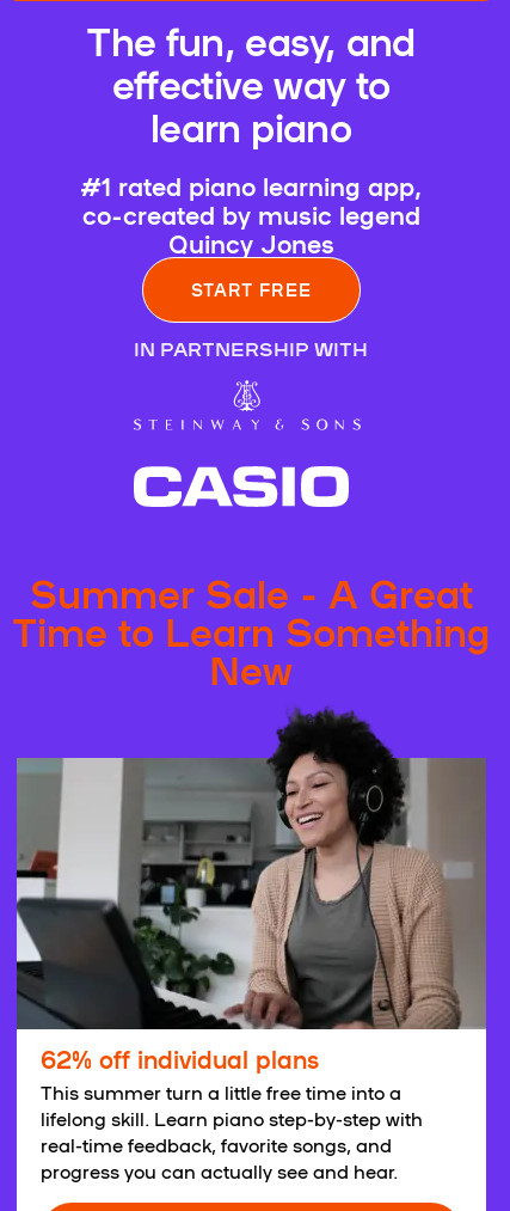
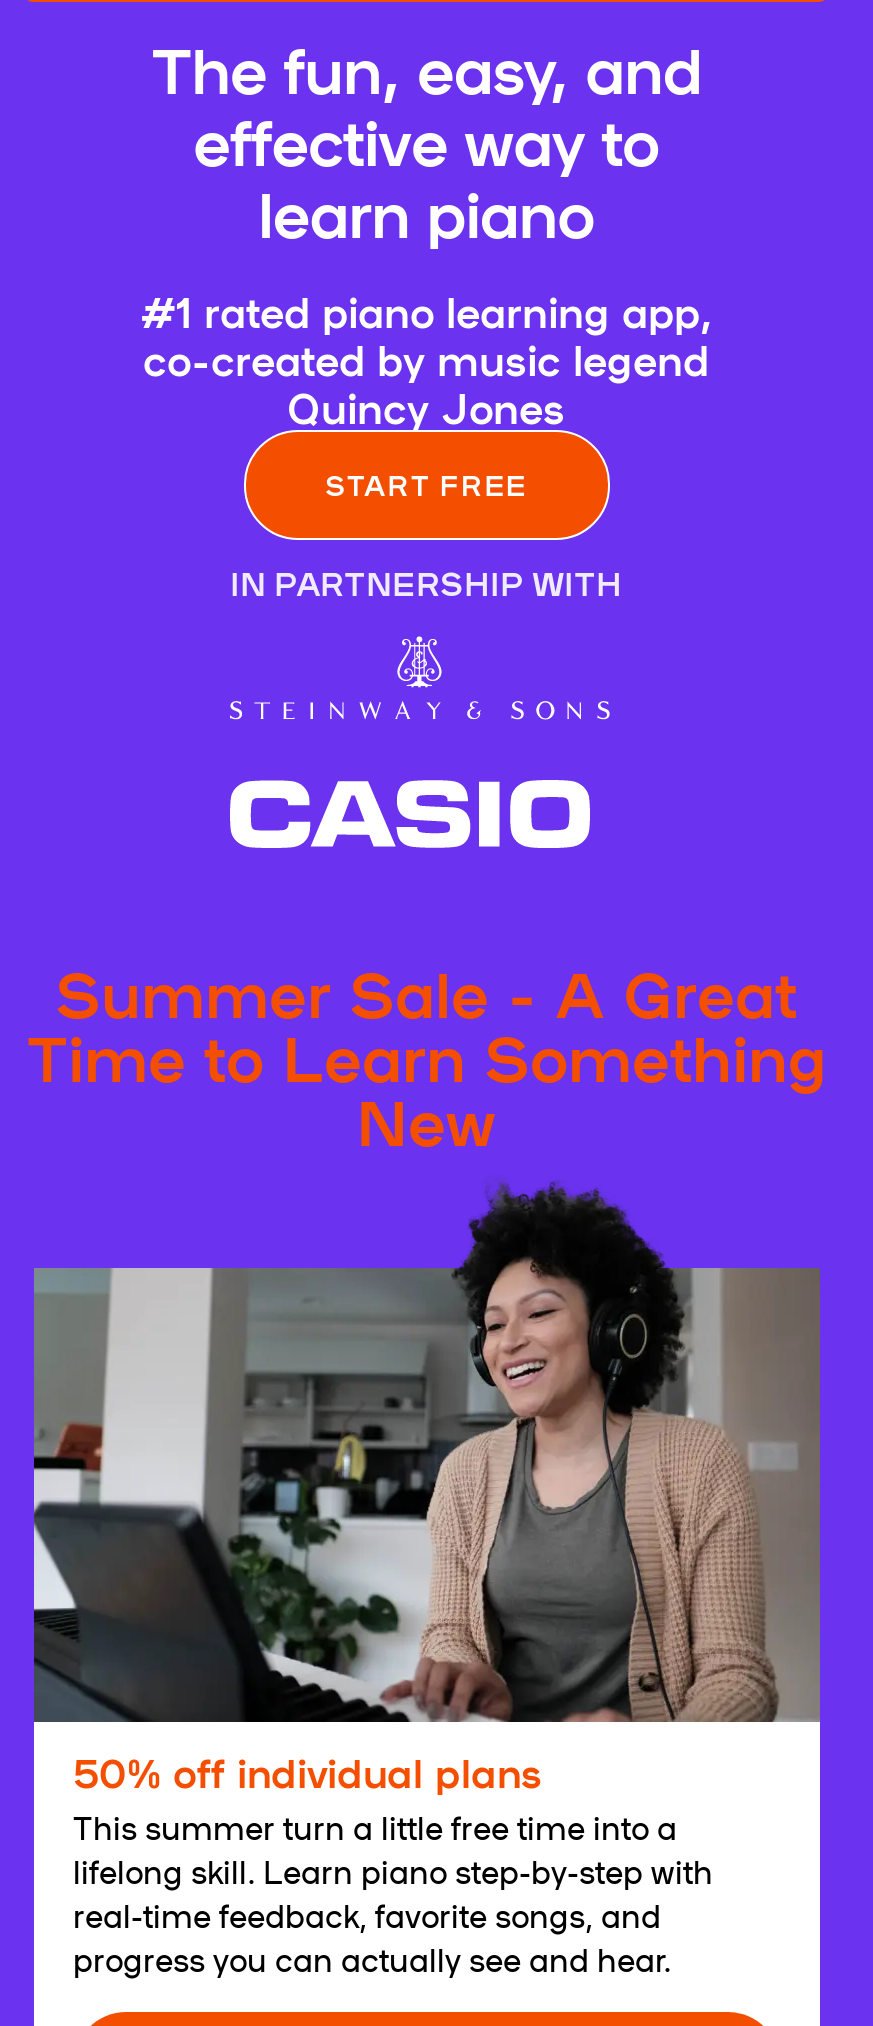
[40,1041,318,1074] 62% off individual plans -> [73,1741,541,1797] 50% off individual plans

